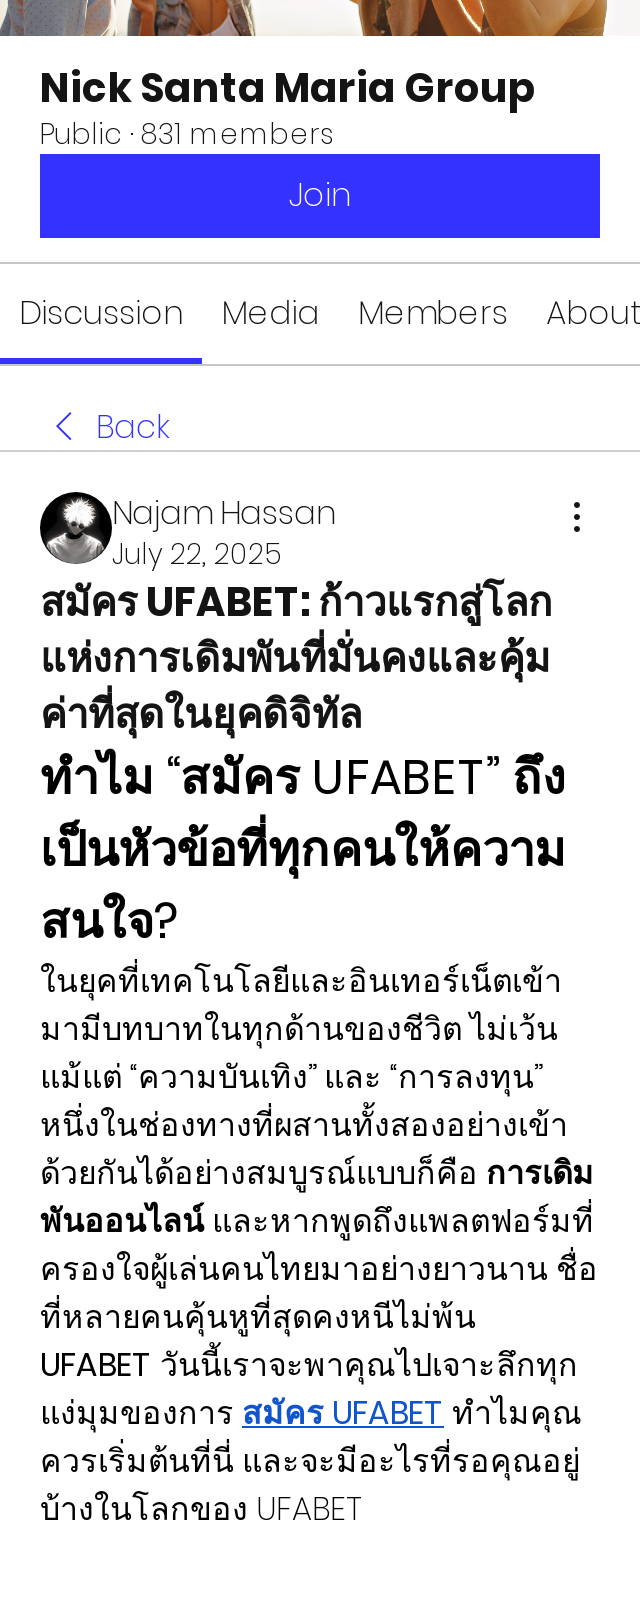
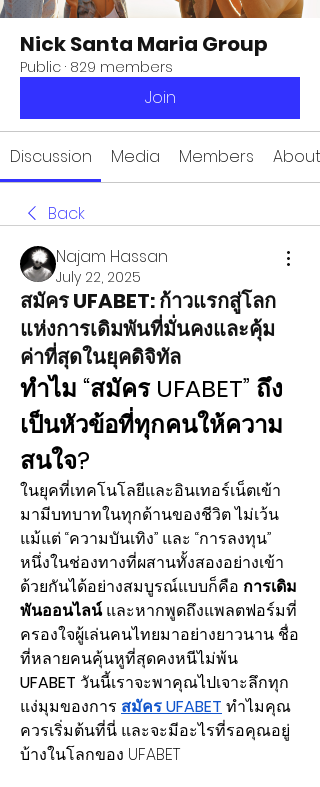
[40,114,336,154] Public 831 members -> [20,57,173,77] Public 829 members

